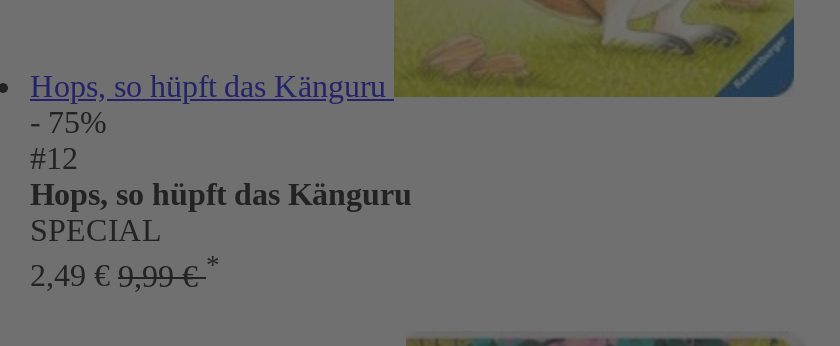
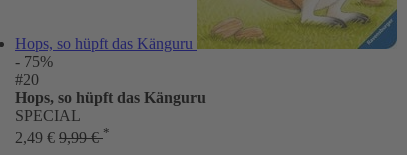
[30,142,78,176] #12 -> [15,71,39,88] #20

